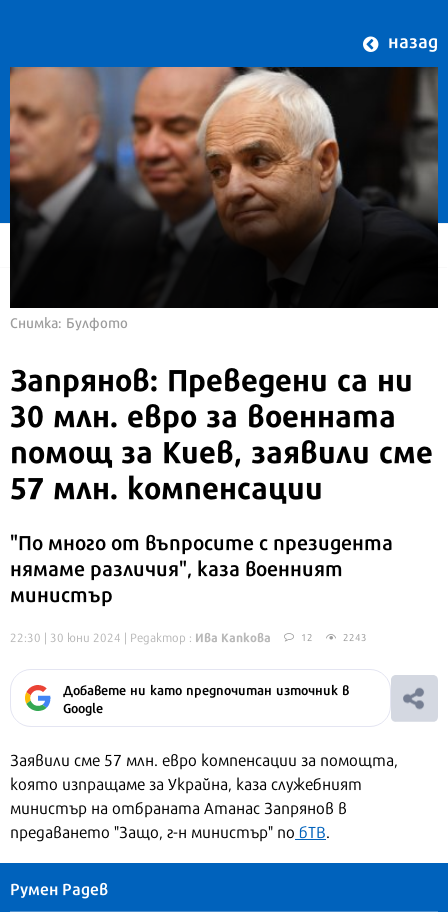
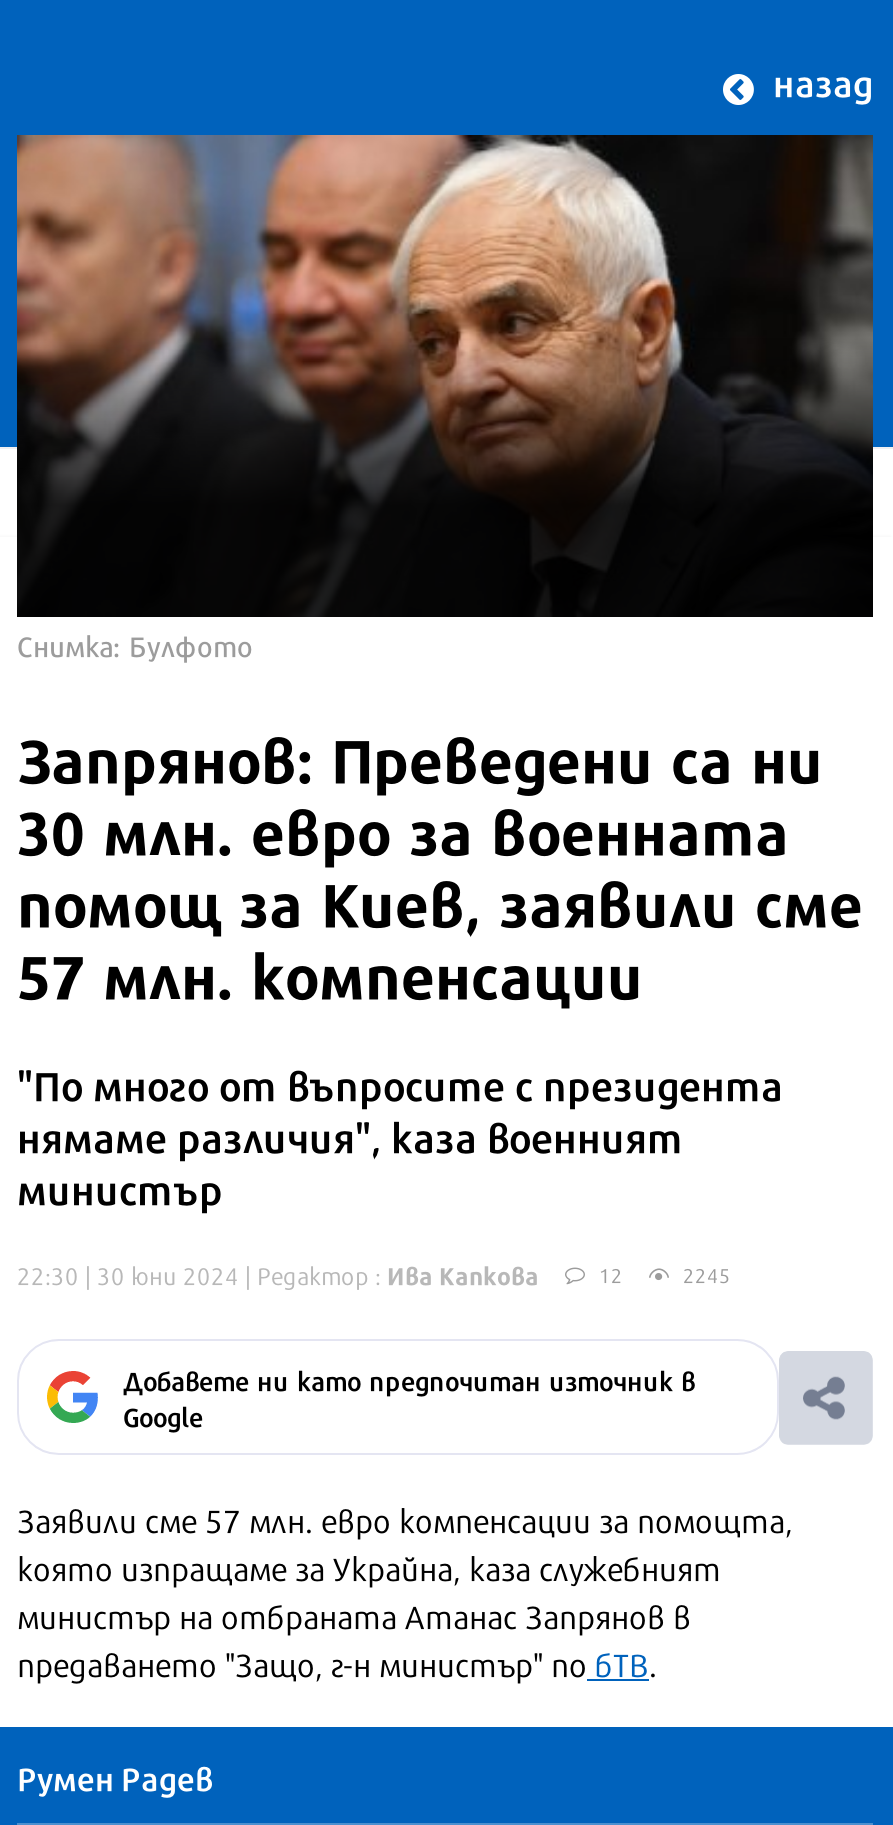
[343,629,367,644] 2243 -> [683,1259,731,1289] 2245

